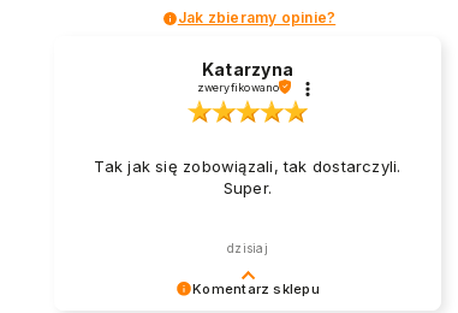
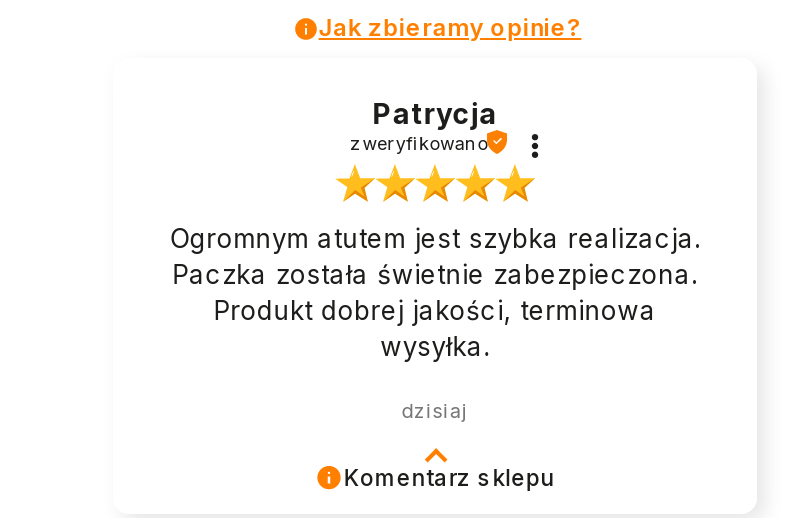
[202,58,293,79] Katarzyna -> [372,95,498,129] Patrycja
[94,156,401,197] Tak jak się zobowiązali, tak dostarczyli. | Super. -> [169,222,701,362] Ogromnym atutem jest szybka realizacja. | Paczka została świetnie zabezpieczona. | Produkt dobrej jakości, terminowa | wysyłka.

